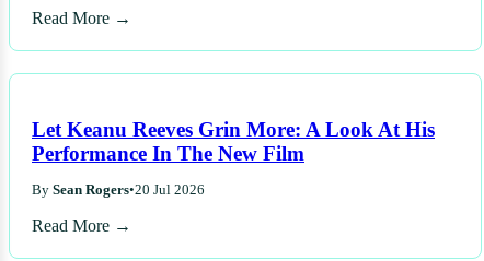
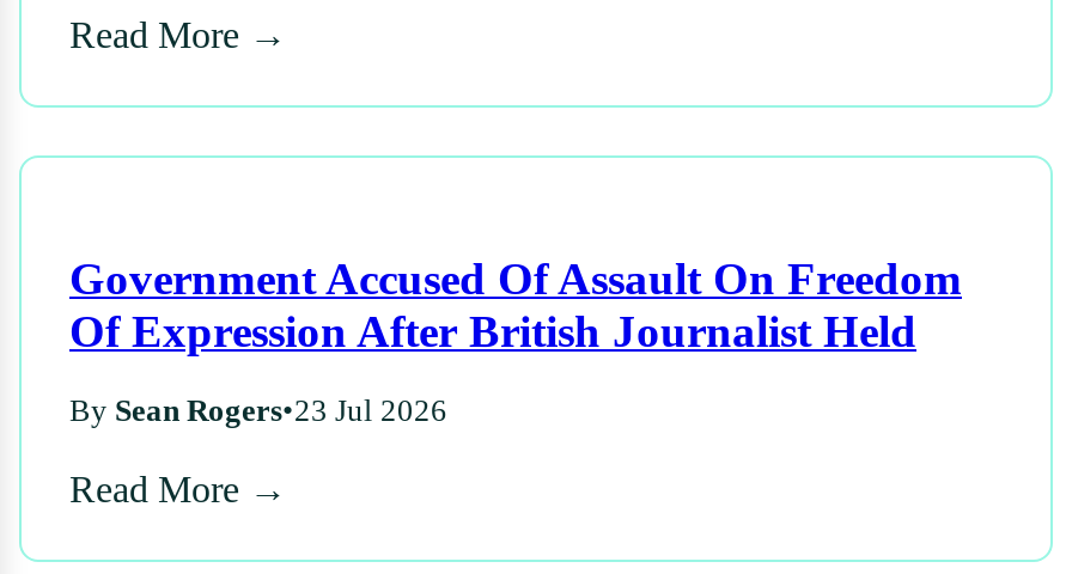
[32,117,435,164] Let Keanu Reeves Grin More: A Look At His | Performance In The New Film -> [69,252,962,355] Government Accused Of Assault On Freedom | Of Expression After British Journalist Held
[32,182,205,197] By Sean Rogers•20 Jul 2026 -> [69,393,447,427] By Sean Rogers•23 Jul 2026

